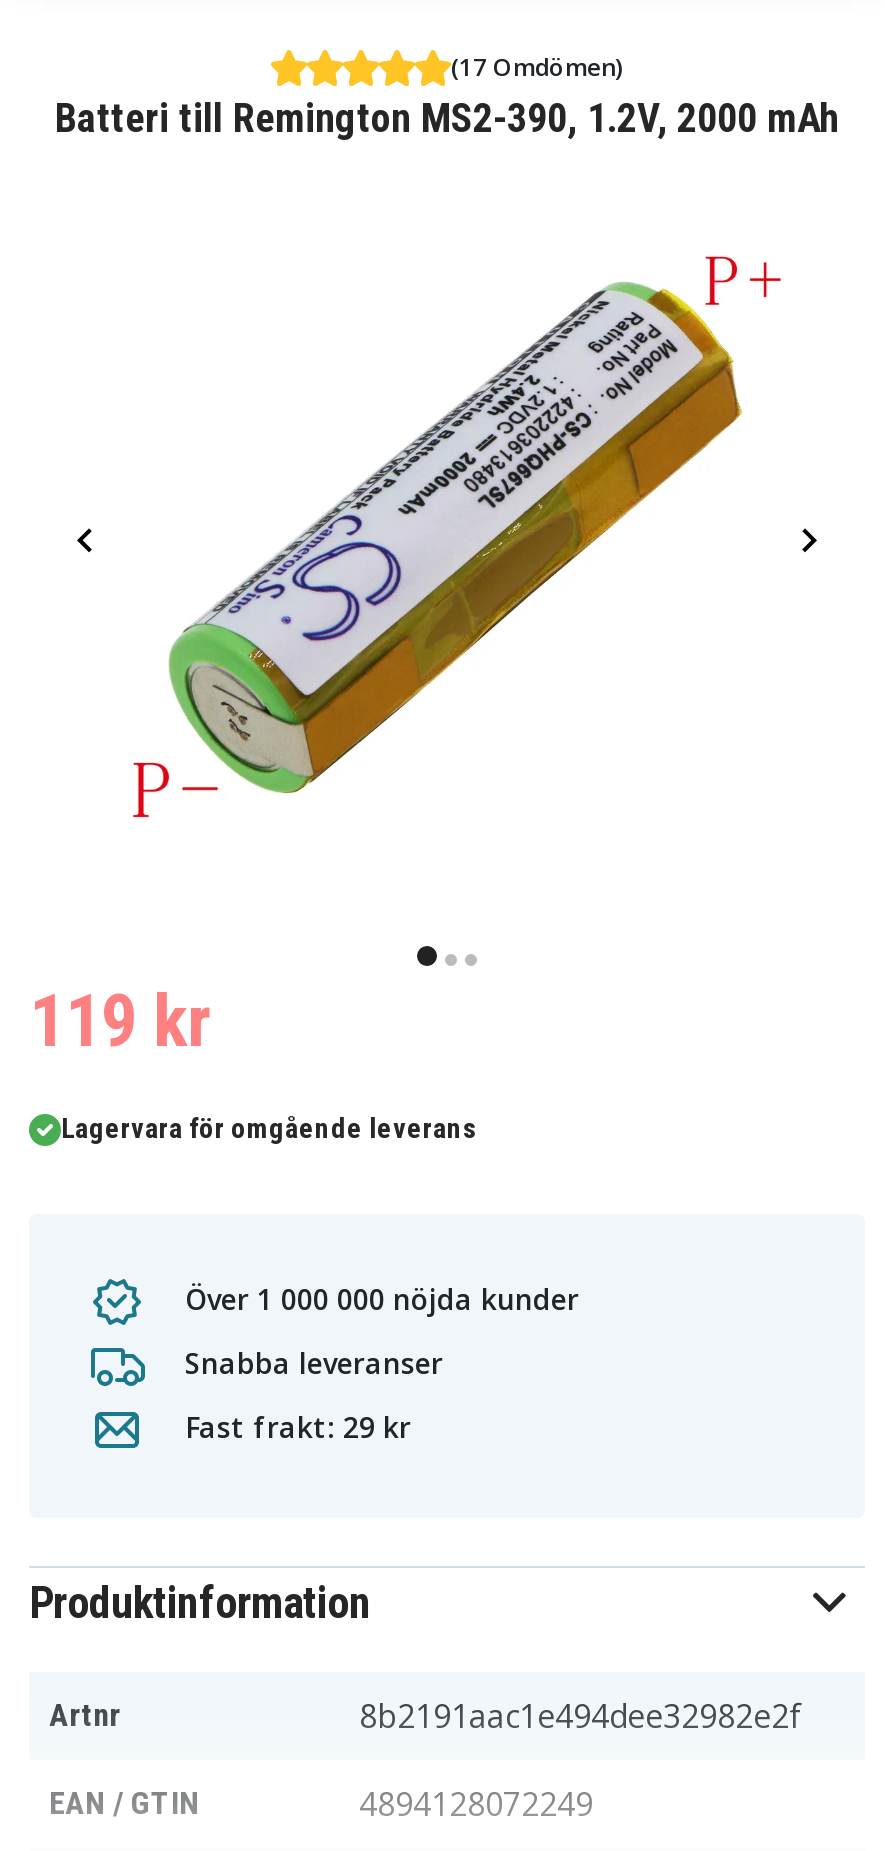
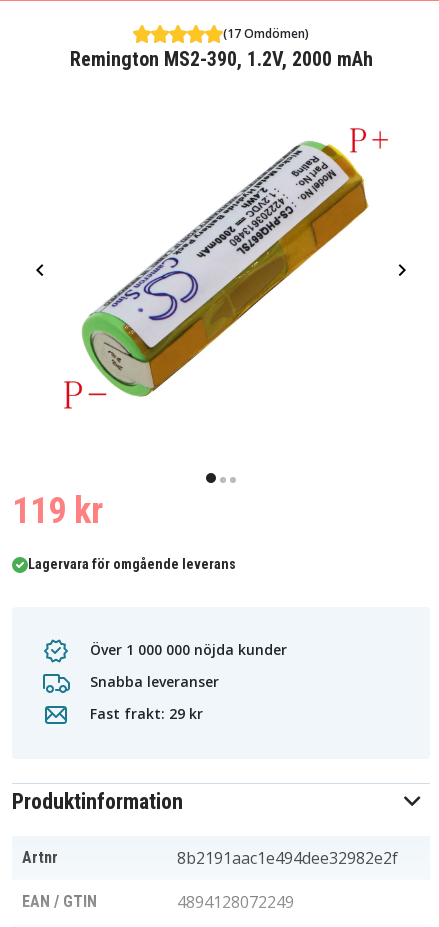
[55,94,839,142] Batteri till Remington MS2-390, 1.2V, 2000 mAh -> [69,47,372,71] Remington MS2-390, 1.2V, 2000 mAh

